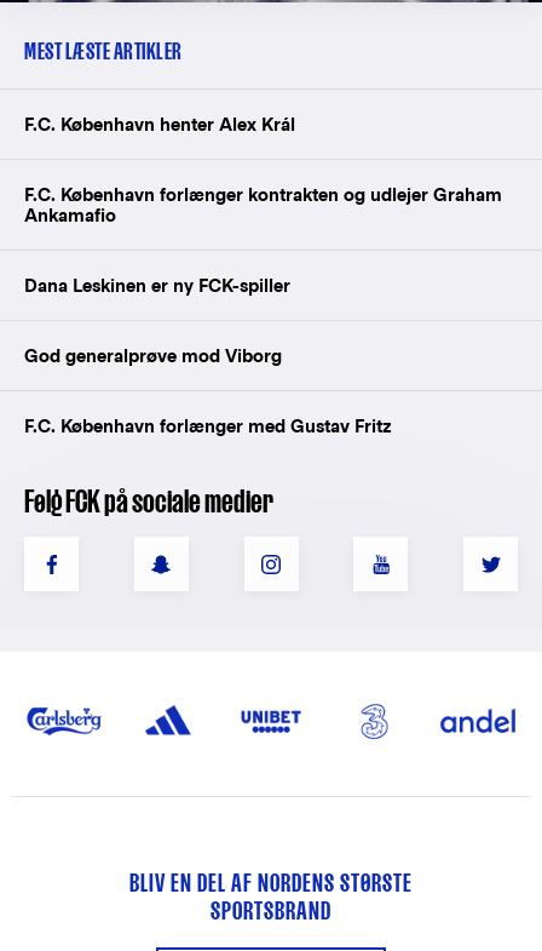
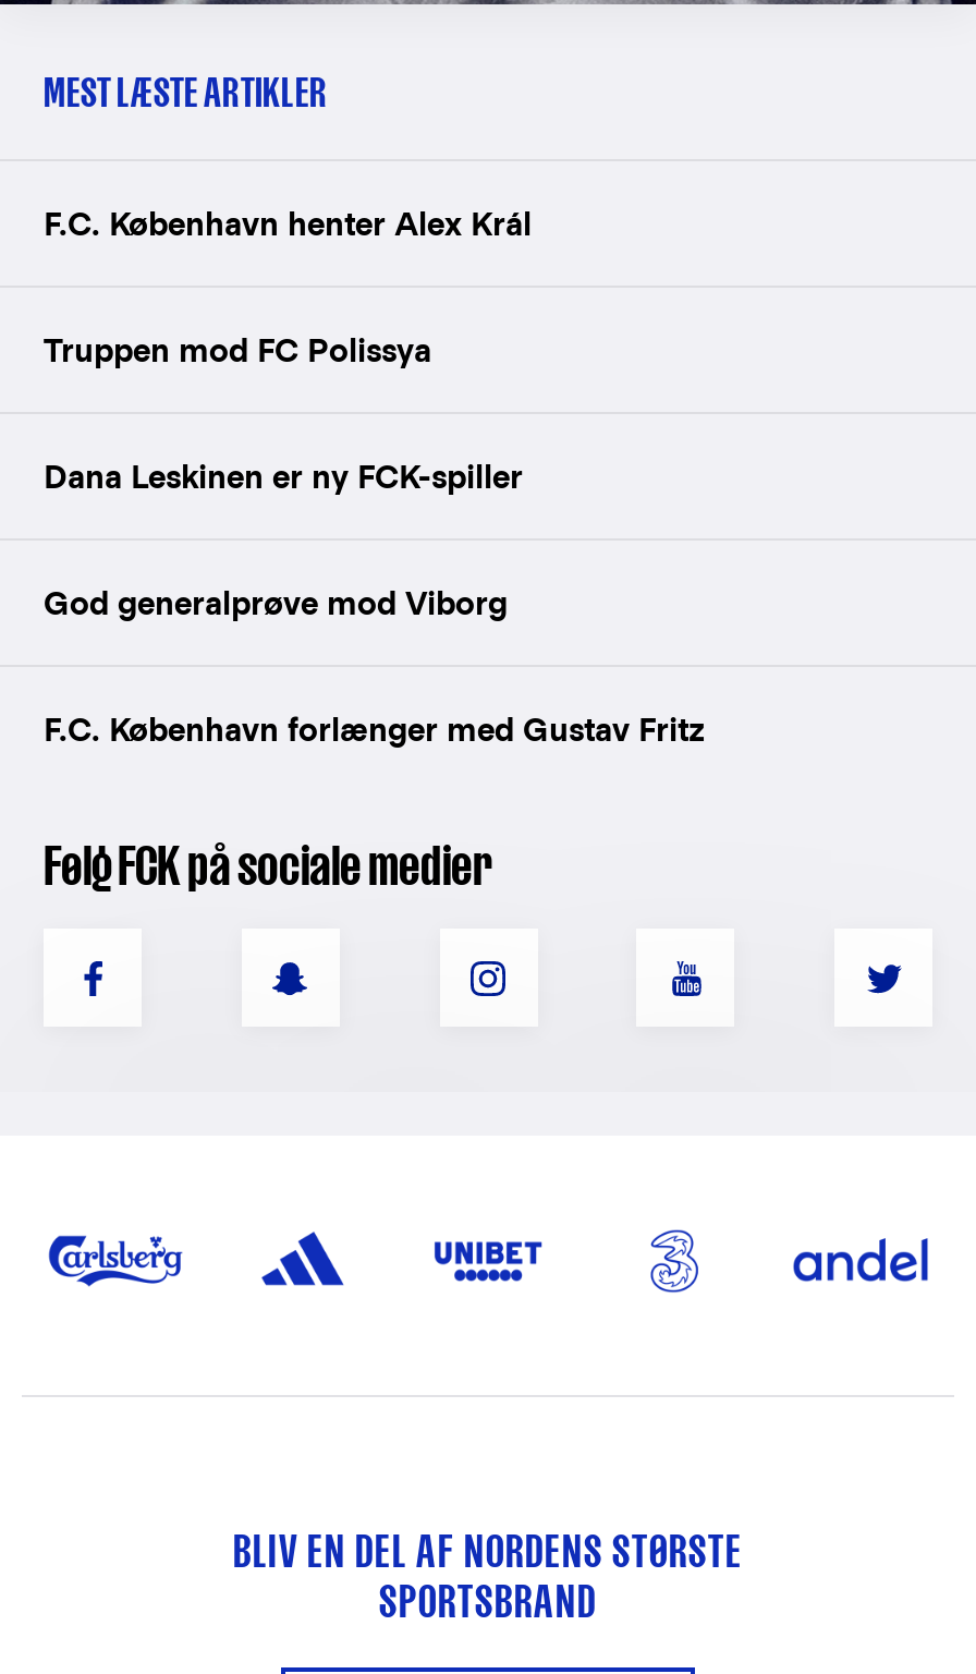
[24,185,502,226] F.C. København forlænger kontrakten og udlejer Graham | Ankamafio -> [44,332,431,369] Truppen mod FC Polissya

